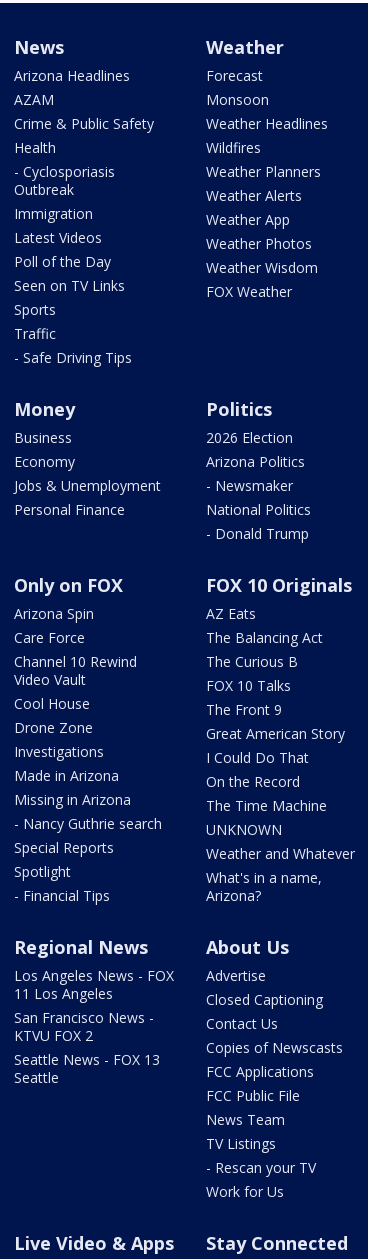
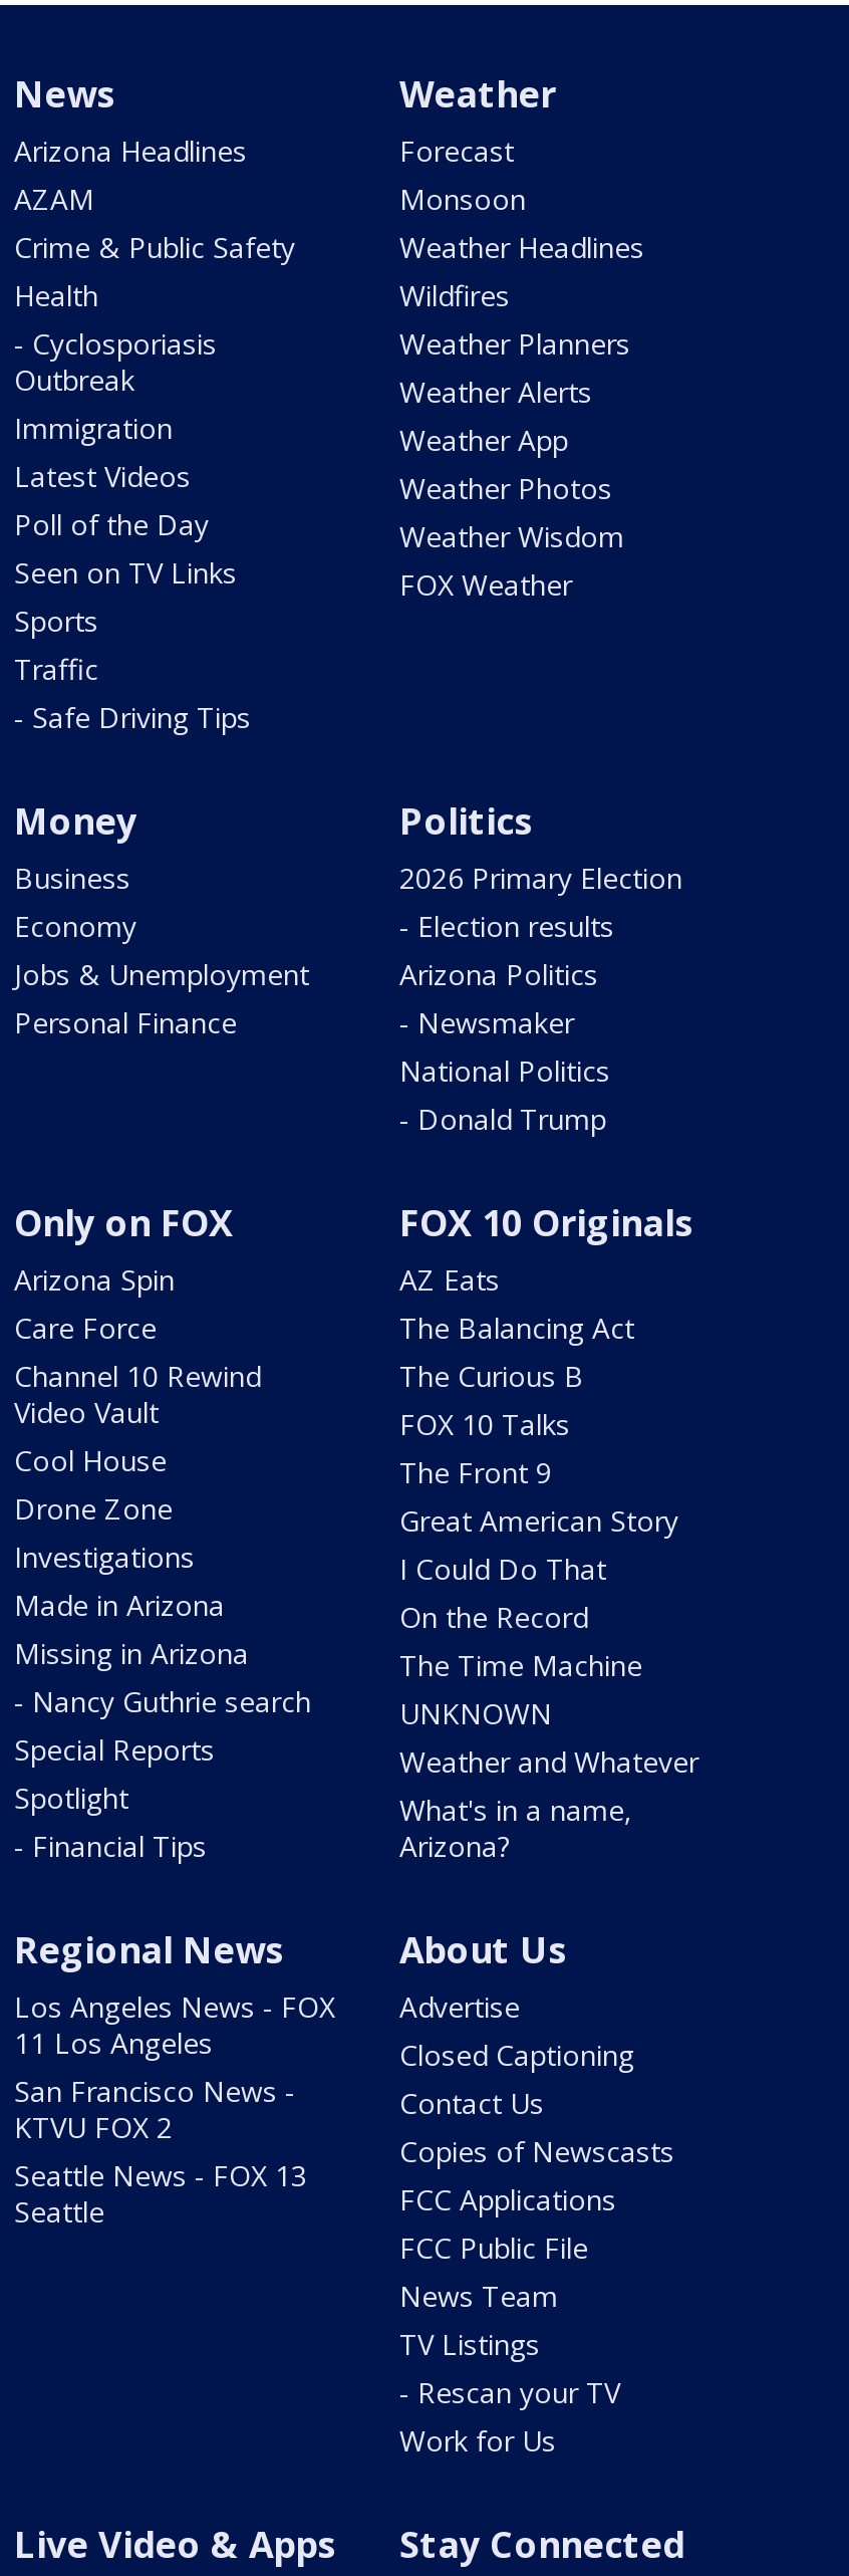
[206,428,293,447] 2026 Election -> [399,858,682,945] 2026 Primary Election | - Election results

